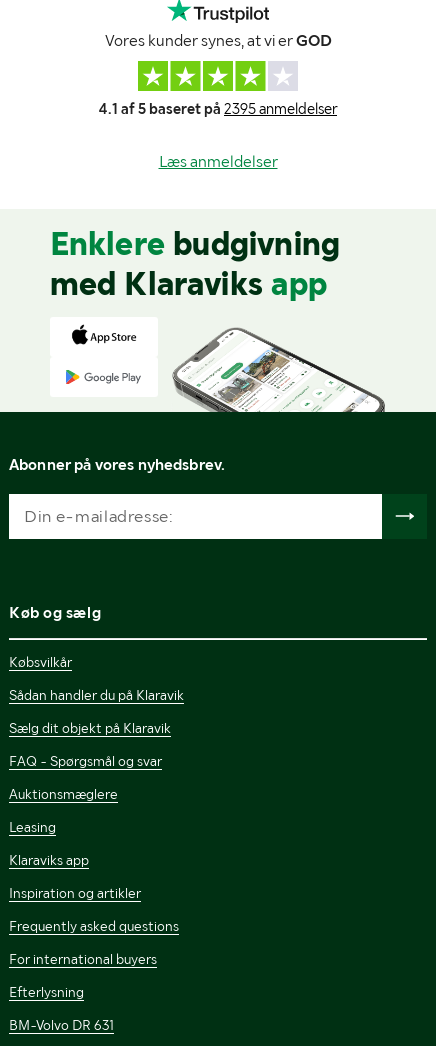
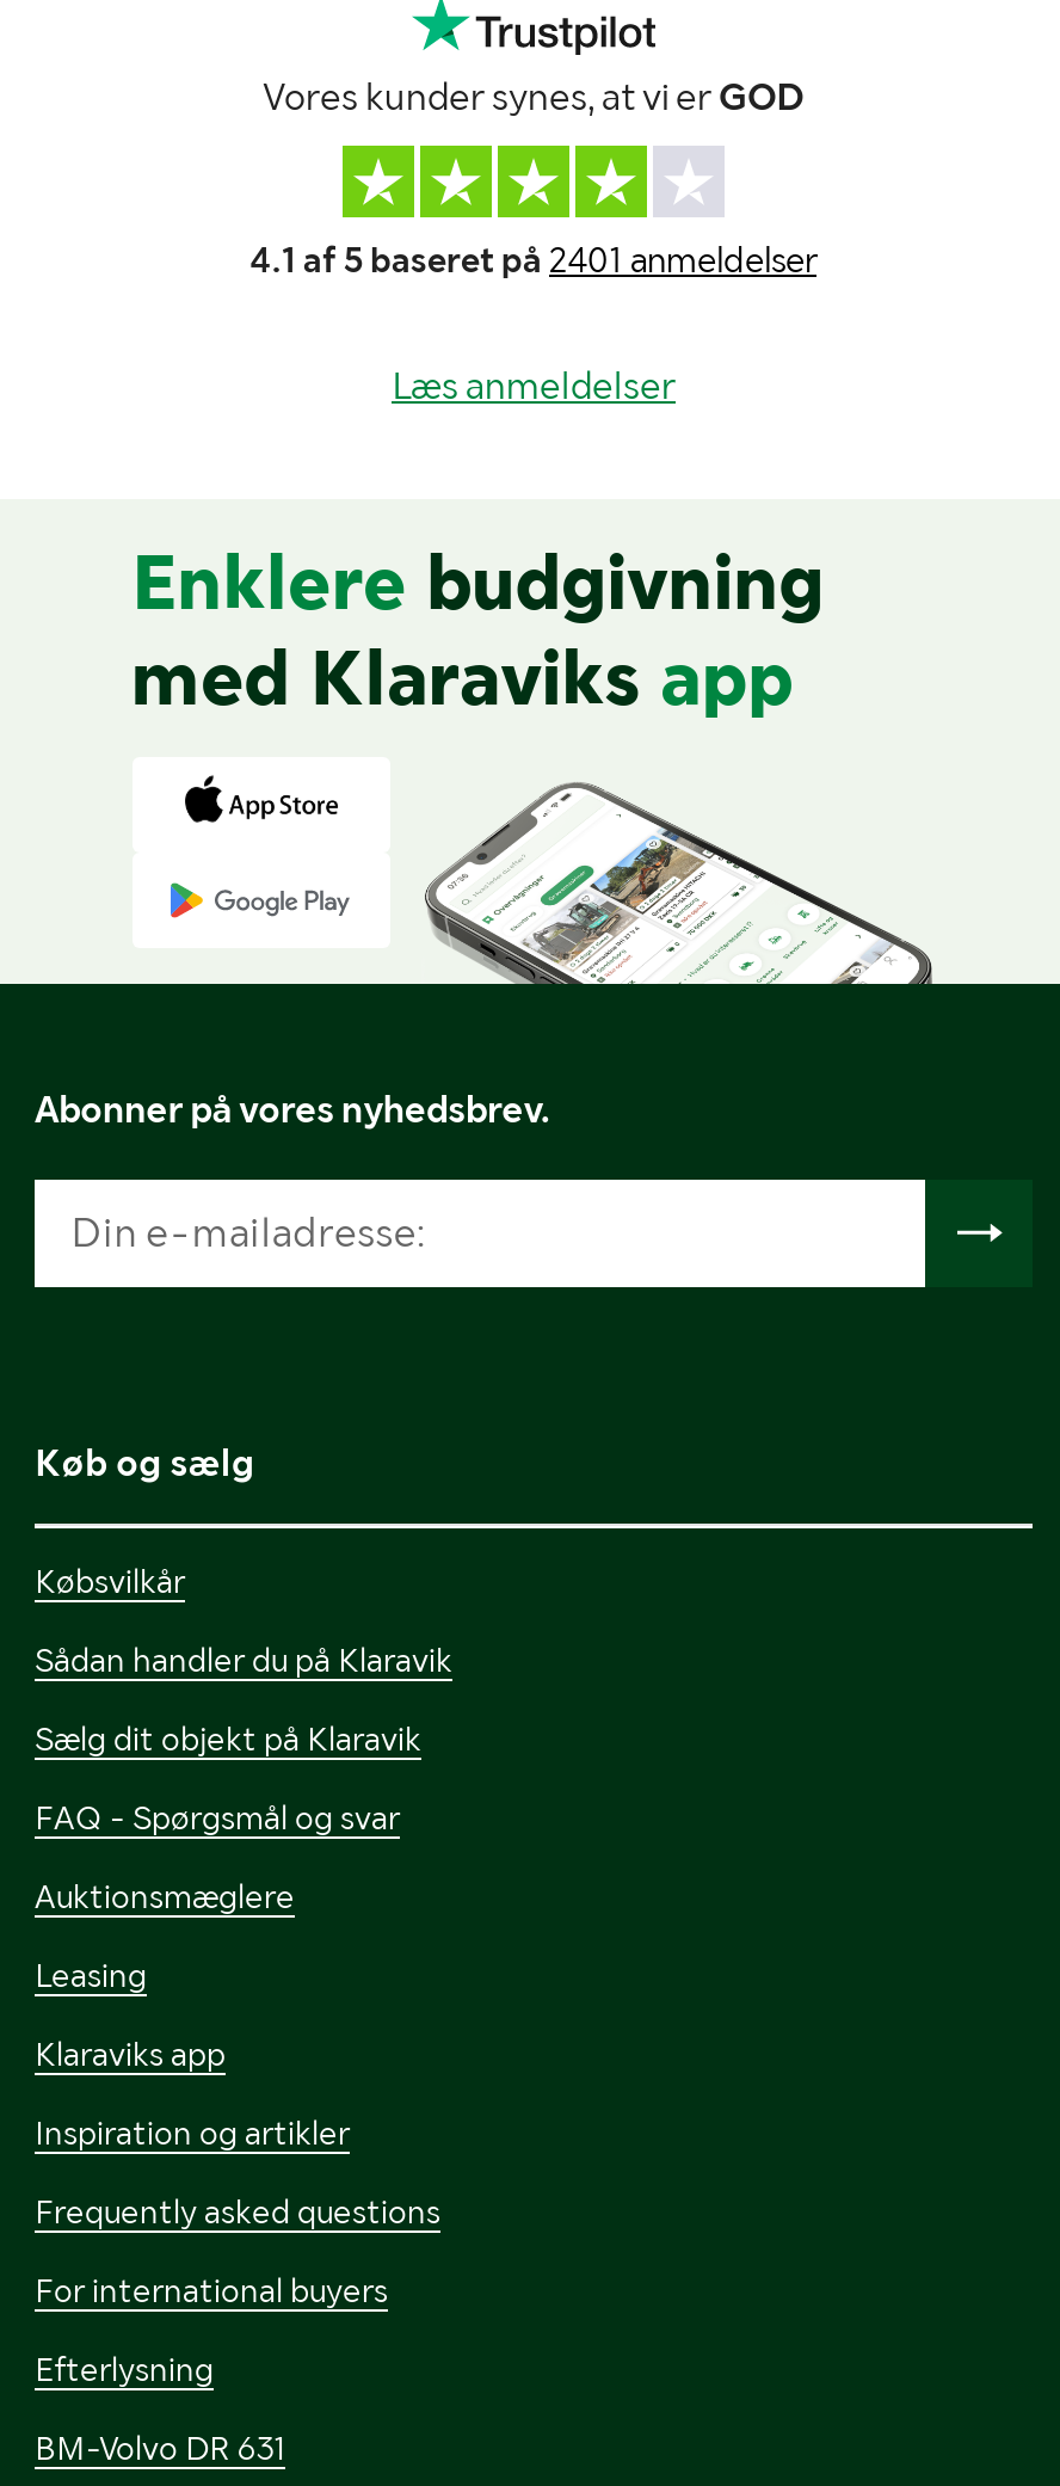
[99,100,337,118] 4.1 af 5 baseret på 2395 anmeldelser -> [251,238,816,281] 4.1 af 5 baseret på 2401 anmeldelser

